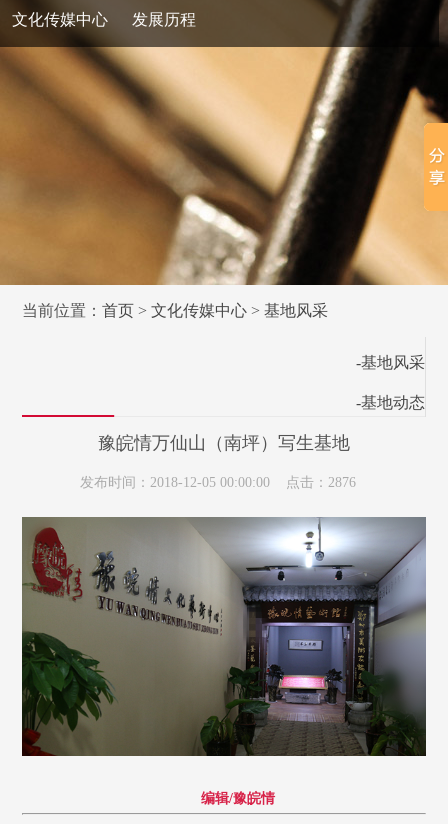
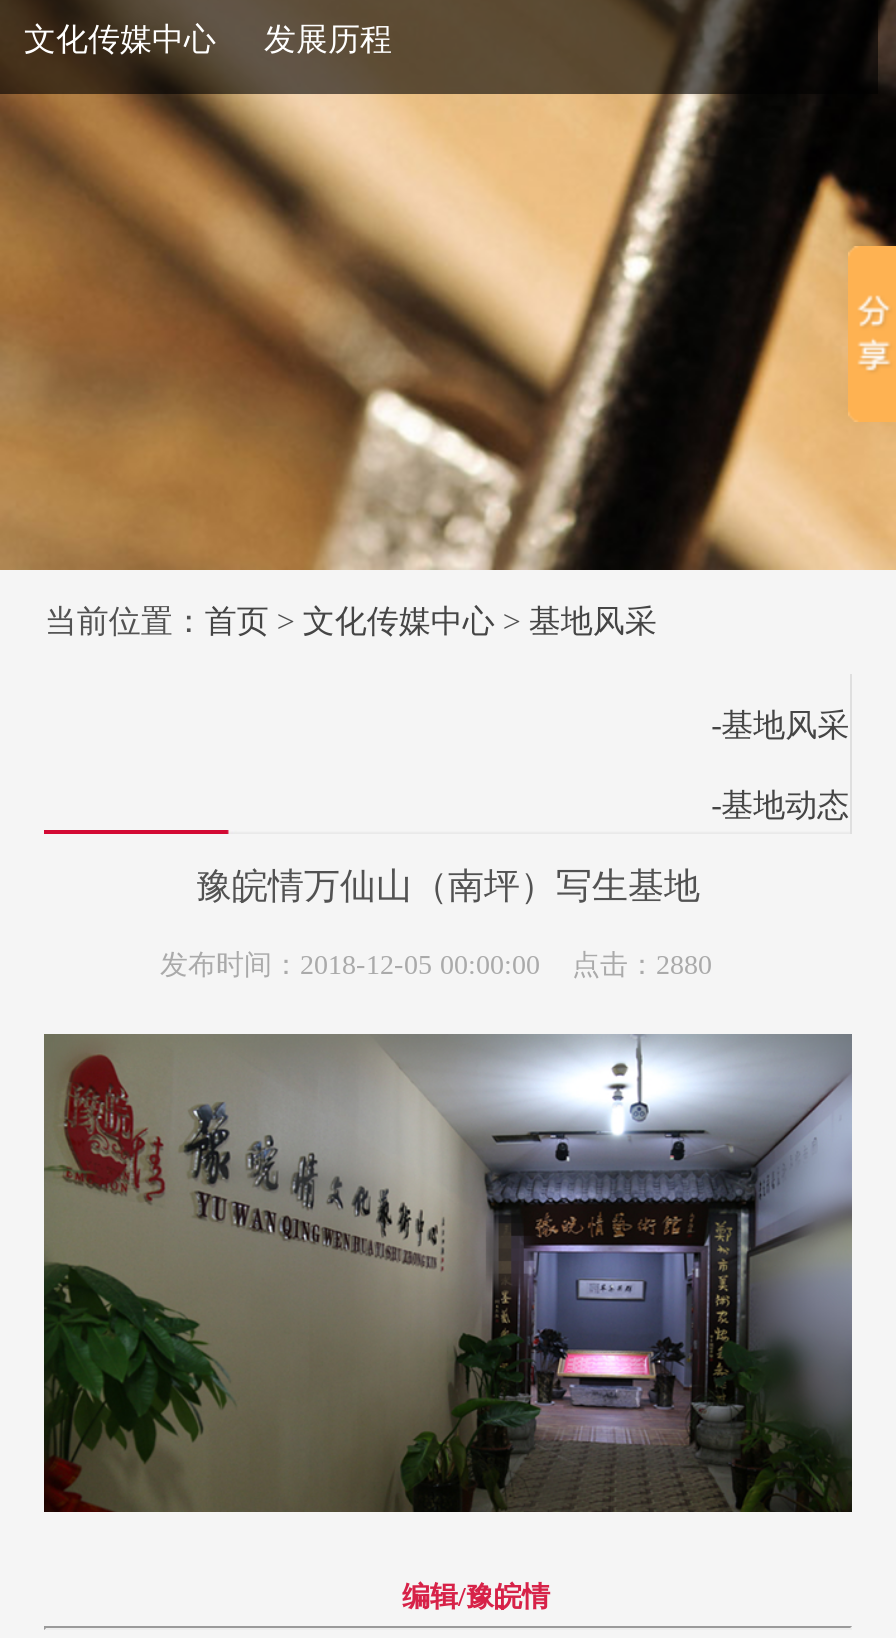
[80,475,368,490] 发布时间：2018-12-05 00:00:00 点击：2876 -> [160,950,736,980] 发布时间：2018-12-05 00:00:00 点击：2880

